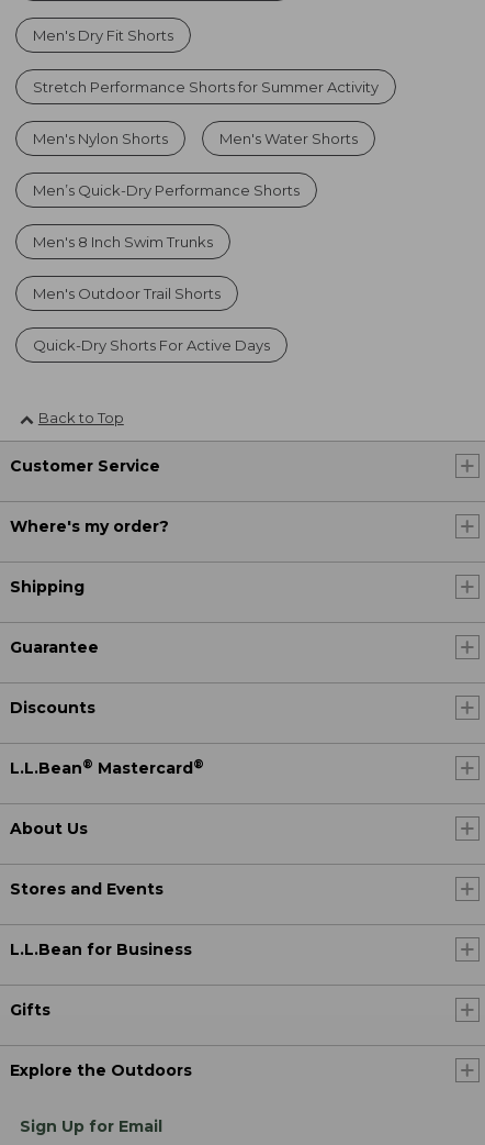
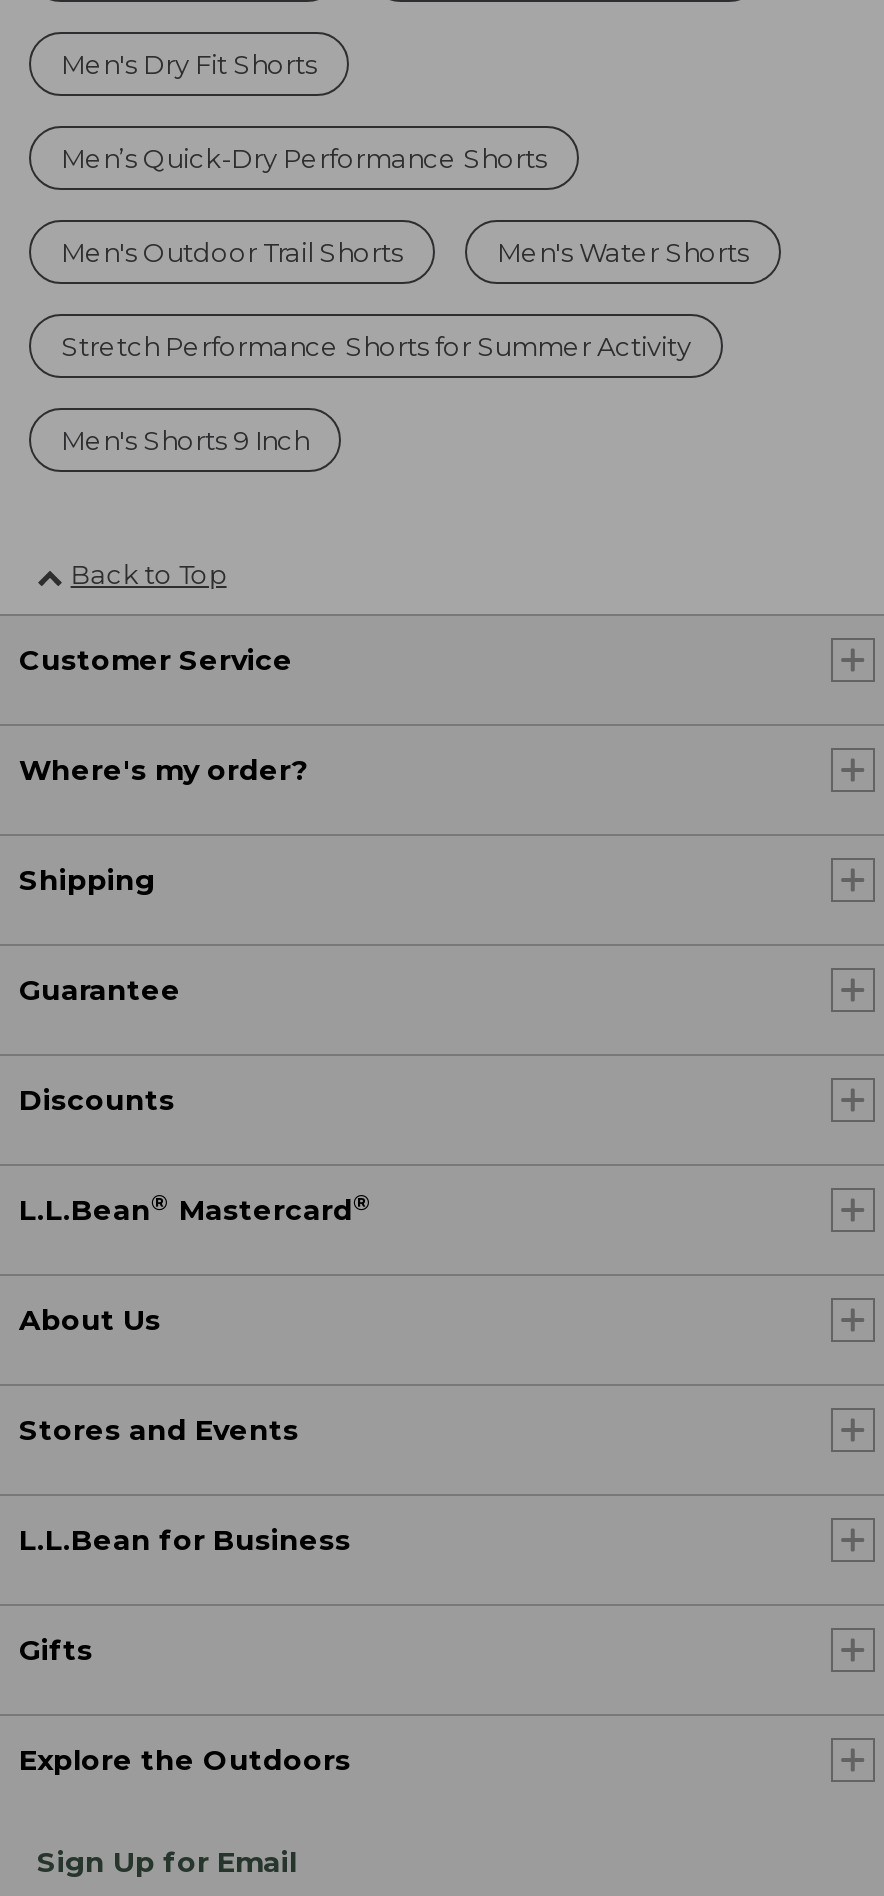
moved [33,78,379,96] -> [61,330,691,362]: Stretch Performance Shorts for Summer Activity
moved [33,130,358,199] -> [61,142,749,268]: Men's Water Shorts | Men’s Quick-Dry Performance Shorts
[33,130,270,354] Men's Nylon Shorts | Men's 8 Inch Swim Trunks | Quick-Dry Shorts For Active Days -> [61,424,309,456] Men's Shorts 9 Inch
moved [33,285,221,302] -> [61,236,403,268]: Men's Outdoor Trail Shorts

